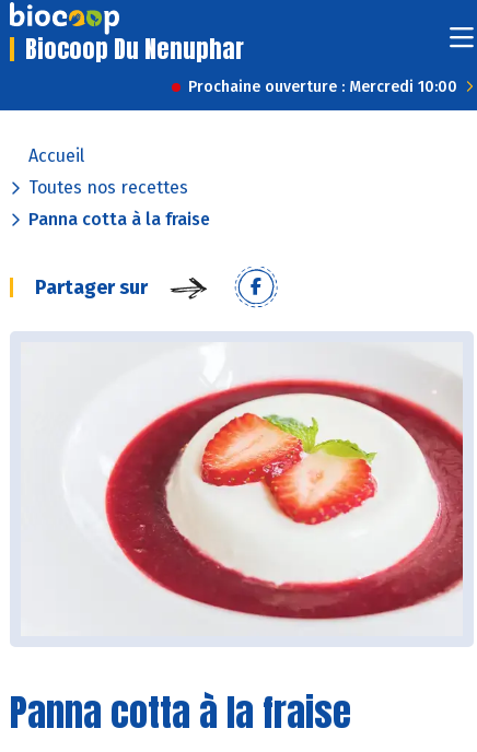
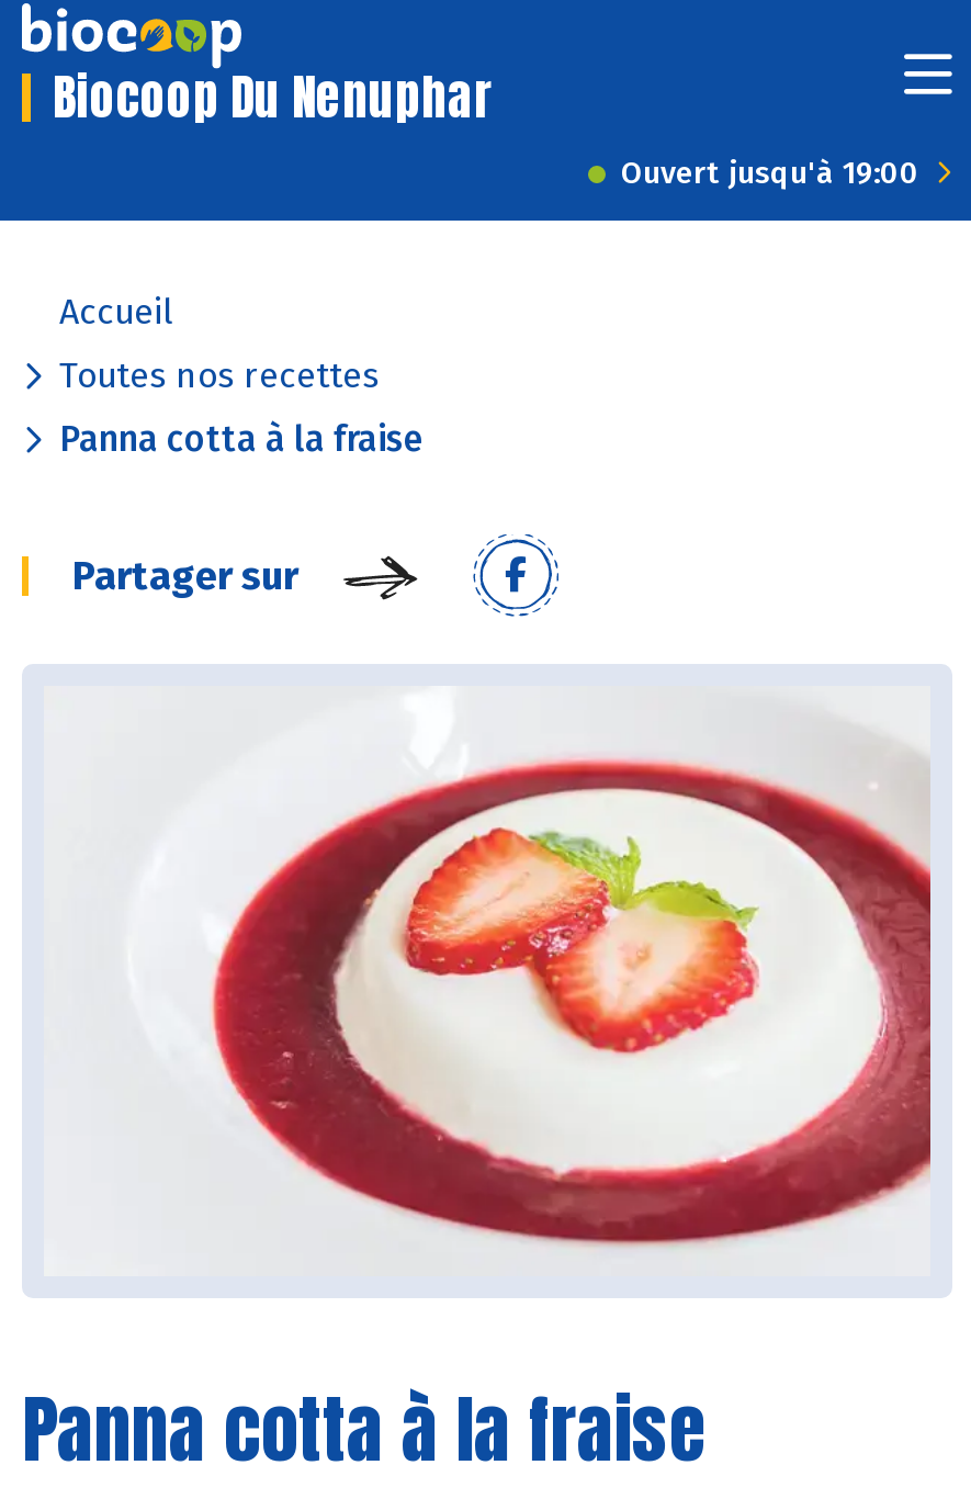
[188,78,457,96] Prochaine ouverture : Mercredi 10:00 -> [621,155,919,192] Ouvert jusqu'à 19:00

